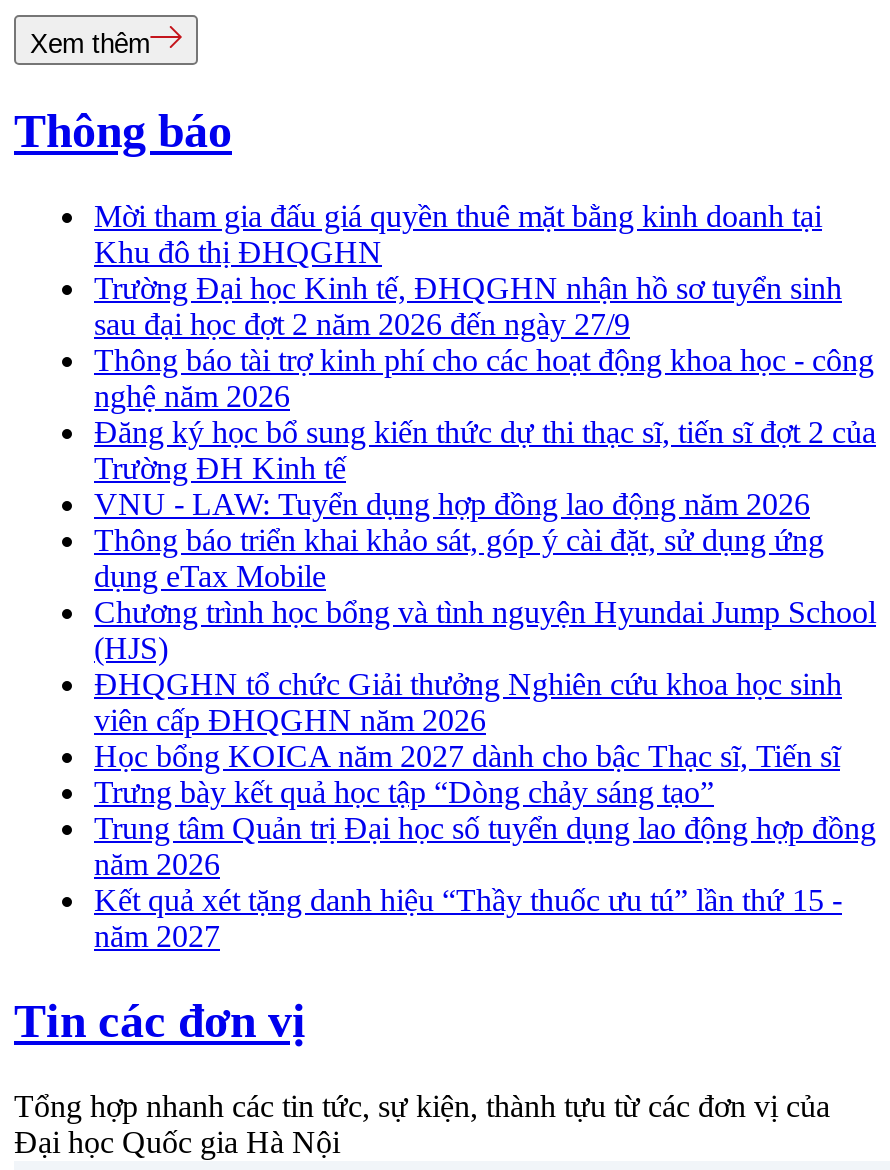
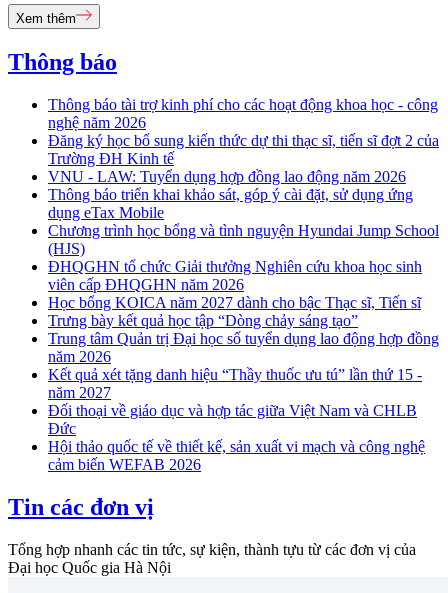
[94,199,842,341] Mời tham gia đấu giá quyền thuê mặt bằng kinh doanh tại | Khu đô thị ĐHQGHN | Trường Đại học Kinh tế, ĐHQGHN nhận hồ sơ tuyển sinh | sau đại học đợt 2 năm 2026 đến ngày 27/9 -> none
moved [94,343,876,953] -> [48,96,439,401]: Thông báo tài trợ kinh phí cho các hoạt động khoa học - công | nghệ năm 2026 | Đăng ký học bổ sung kiến thức dự thi thạc sĩ, tiến sĩ đợt 2 của | ... | Kết quả xét tặng danh hiệu “Thầy thuốc ưu tú” lần thứ 15 - | năm 2027
none -> [48,402,425,473] Đối thoại về giáo dục và hợp tác giữa Việt Nam và CHLB | Đức | Hội thảo quốc tế về thiết kế, sản xuất vi mạch và công nghệ | cảm biến WEFAB 2026

